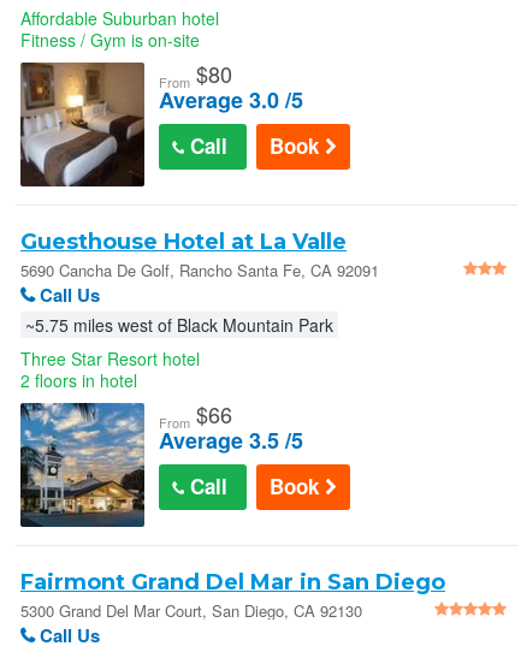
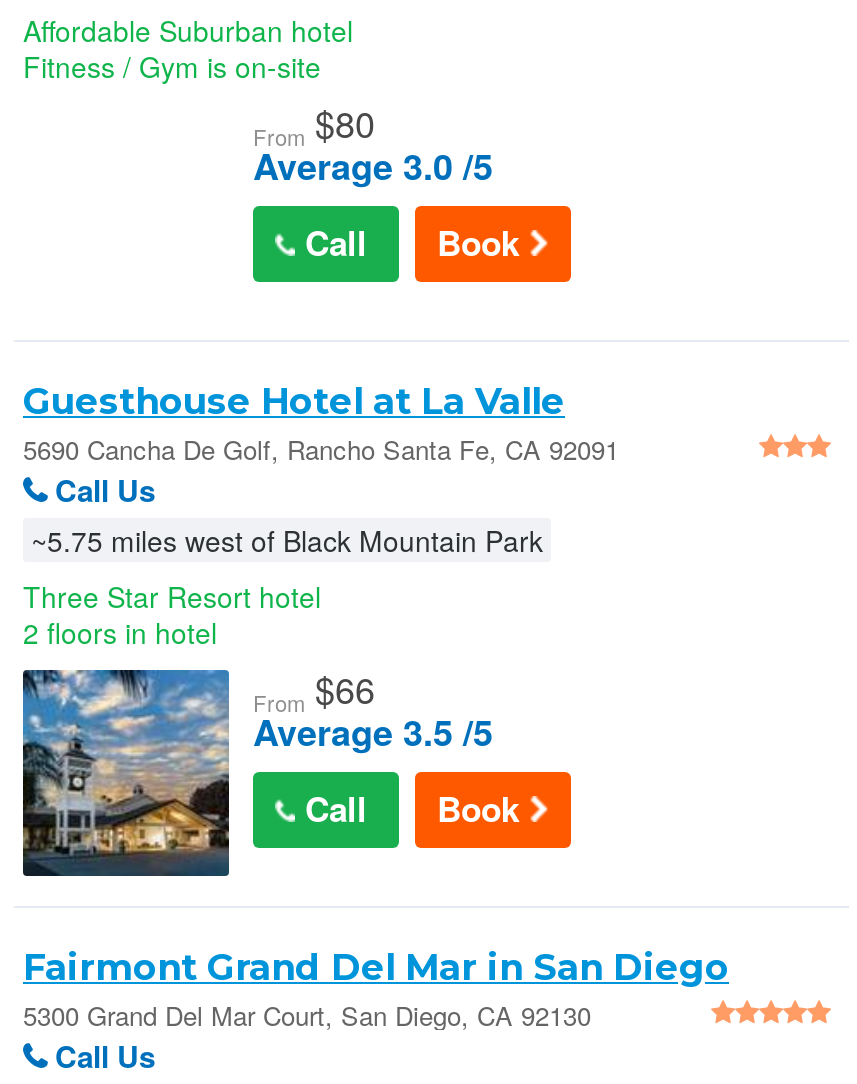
[19,61,146,188] [image] -> none

